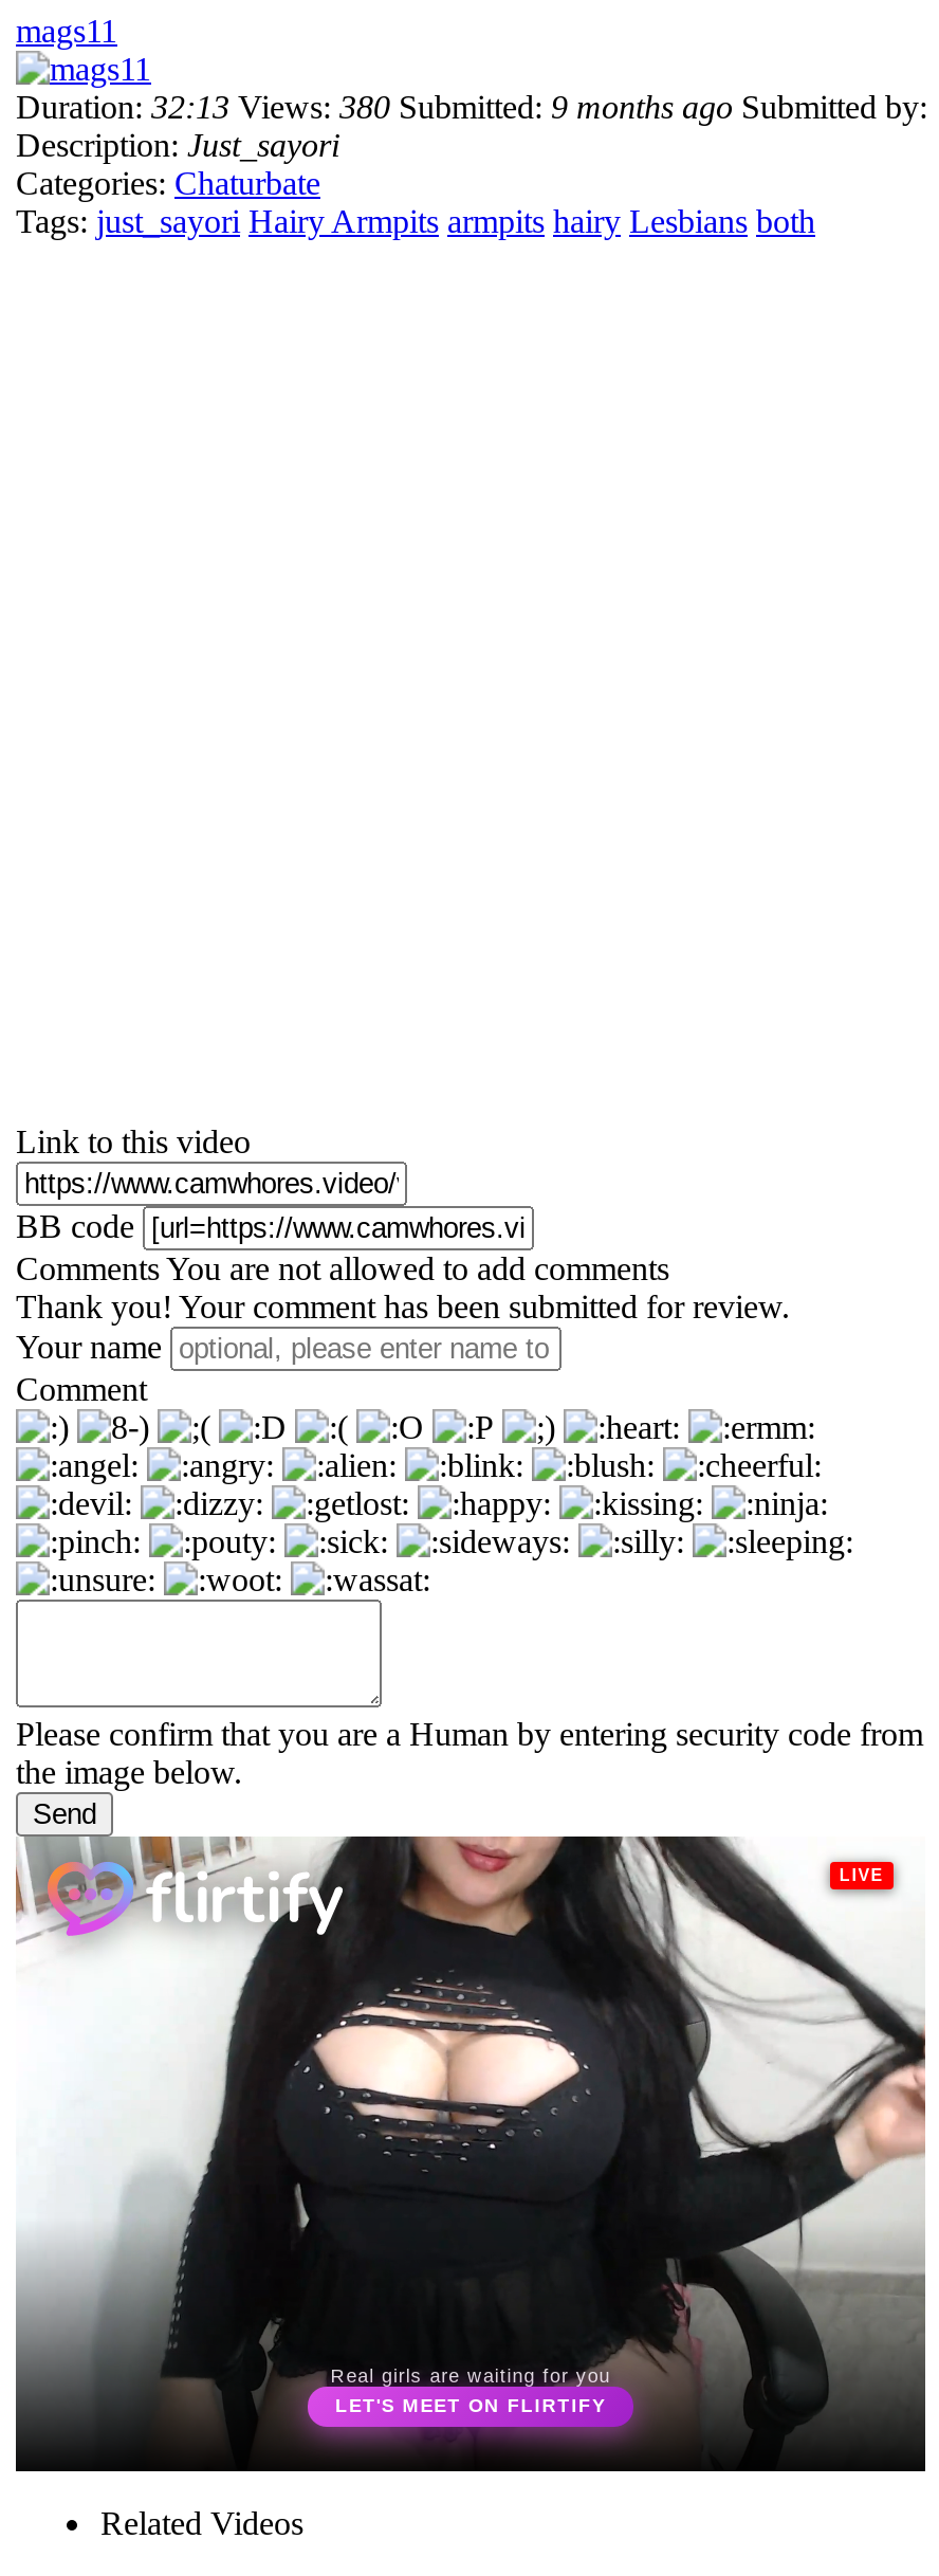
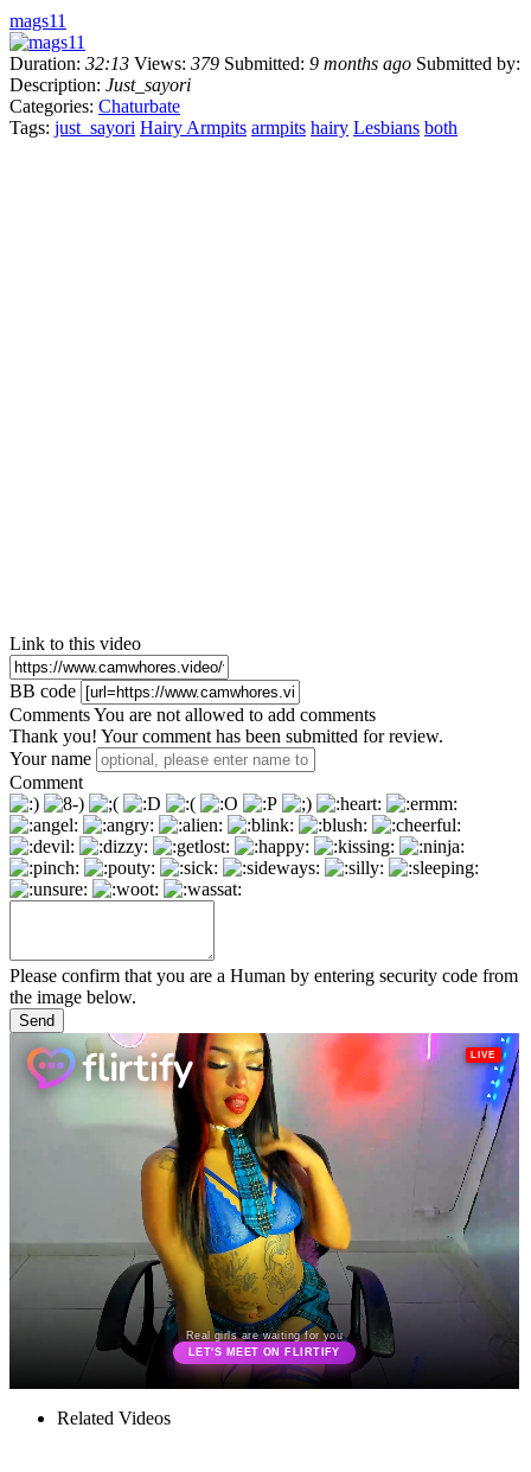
[16,89,927,125] Duration: 32:13 Views: 380 Submitted: 9 months ago Submitted by: -> [9,54,520,74] Duration: 32:13 Views: 379 Submitted: 9 months ago Submitted by:
[16,1834,927,2446] [image] -> [8,1032,520,1372] [image]

